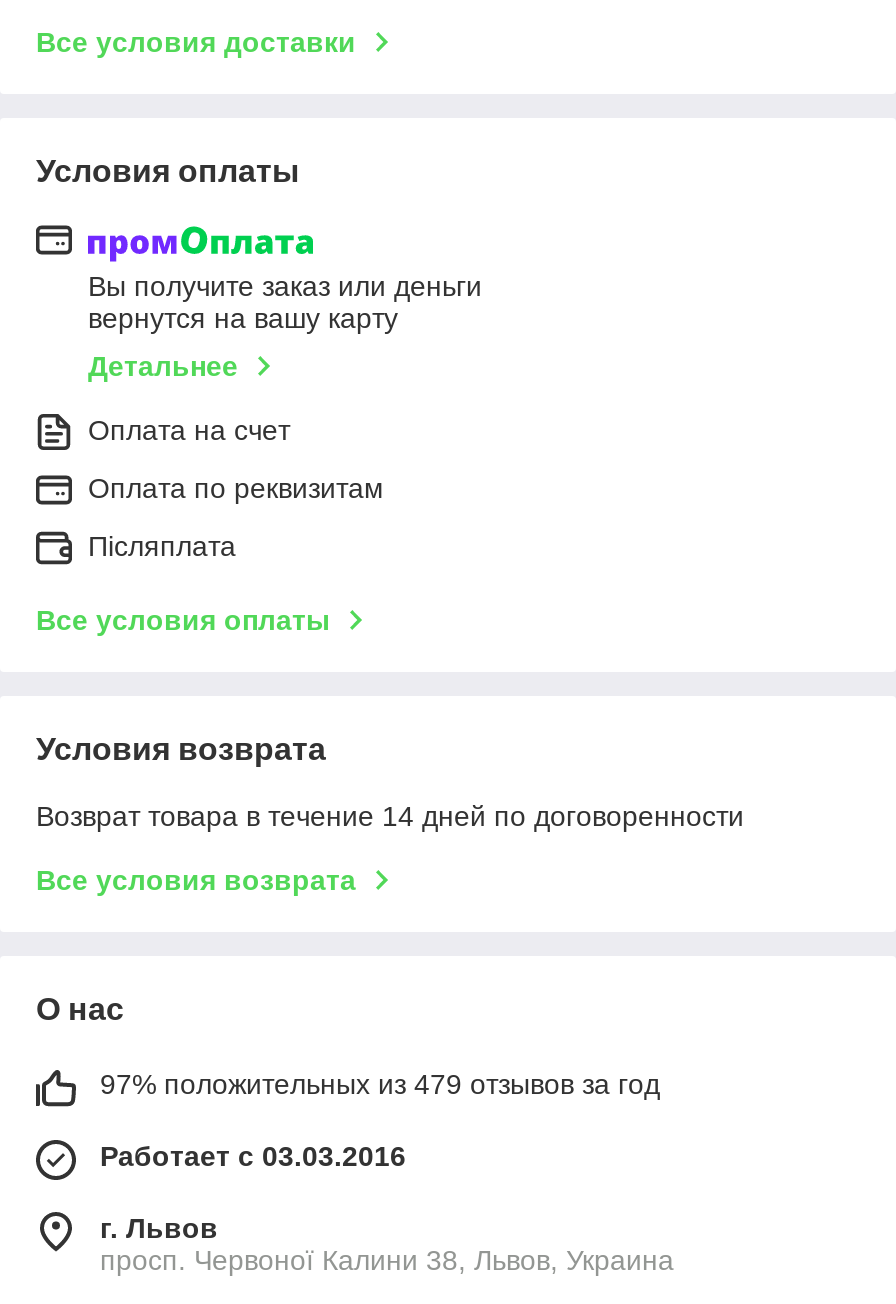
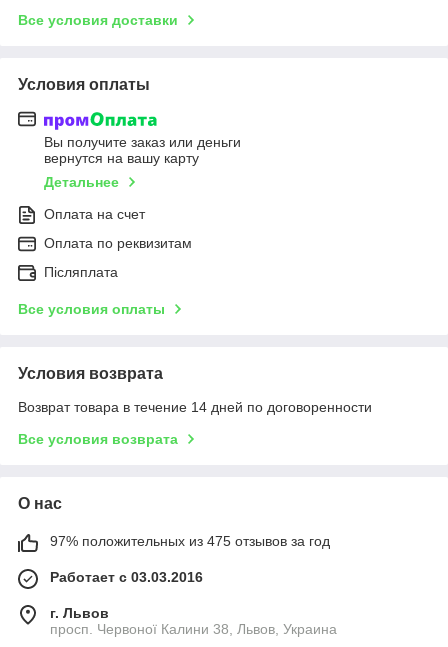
[100,1068,660,1100] 97% положительных из 479 отзывов за год -> [50,533,330,549] 97% положительных из 475 отзывов за год

